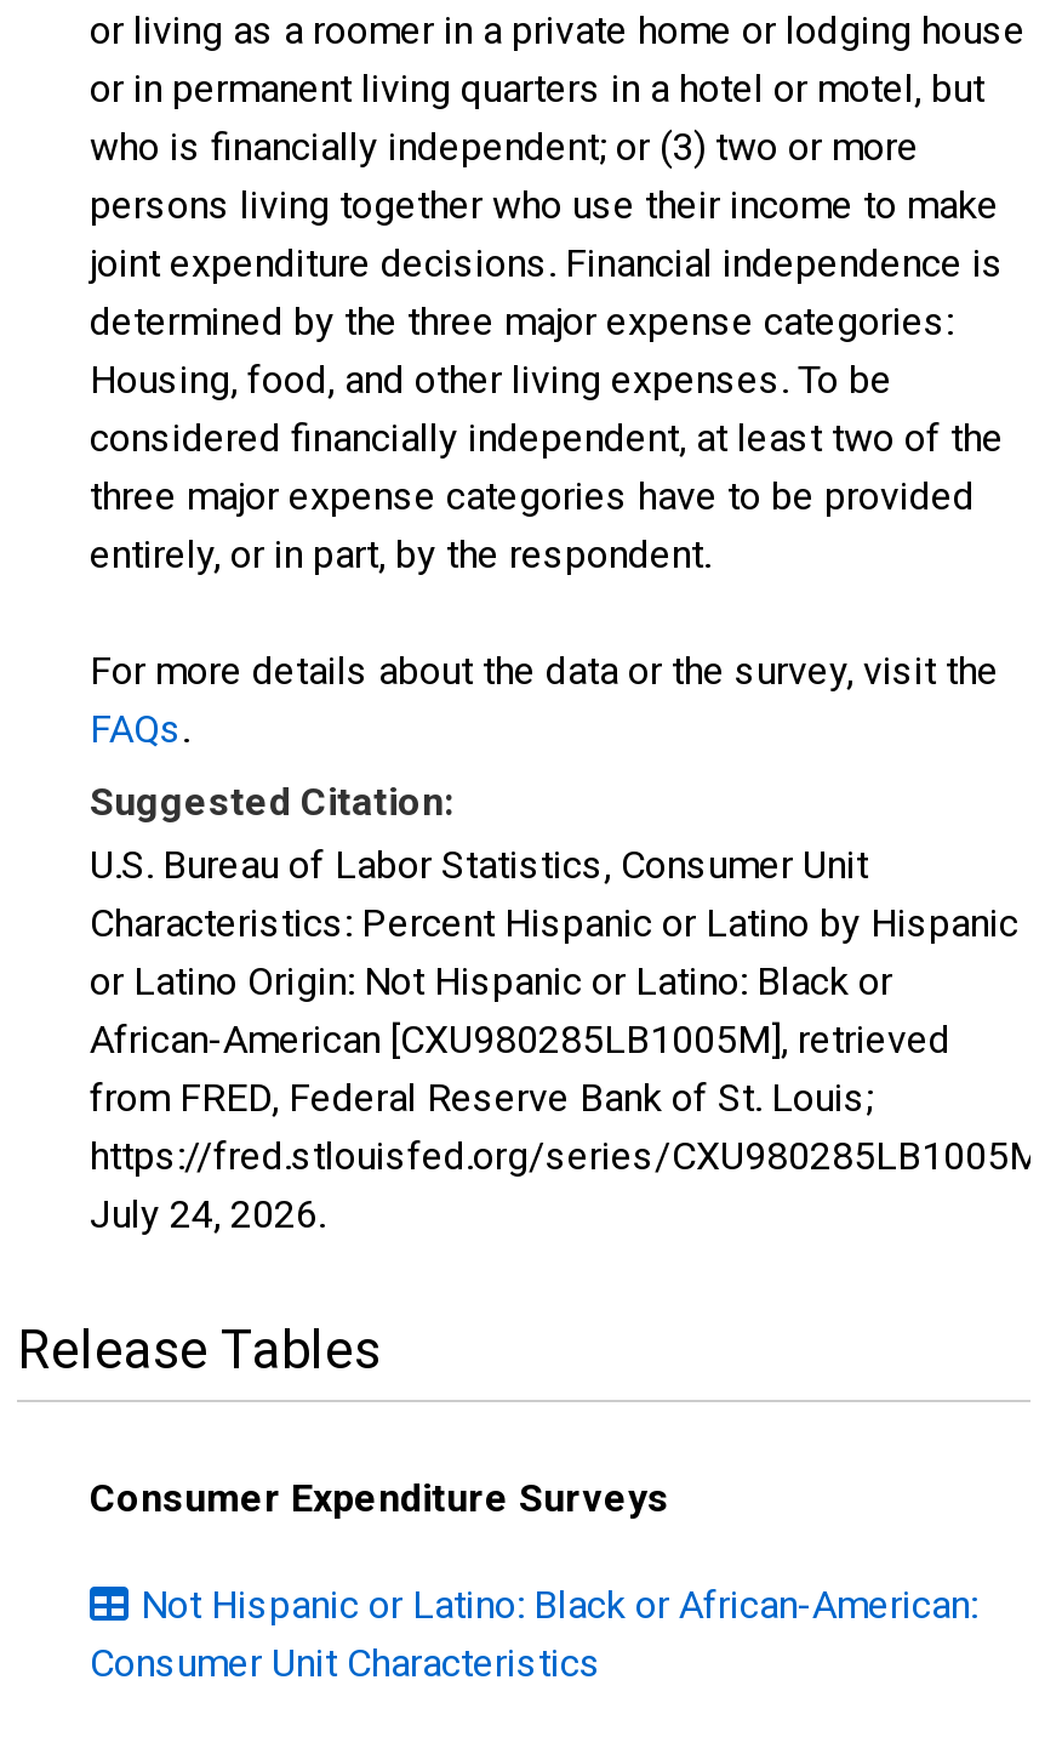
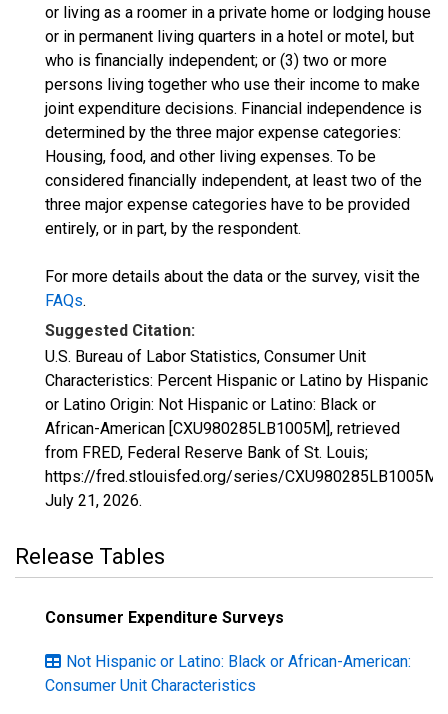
[90,1191,325,1237] July 24, 2026. -> [45,491,142,510] July 21, 2026.

